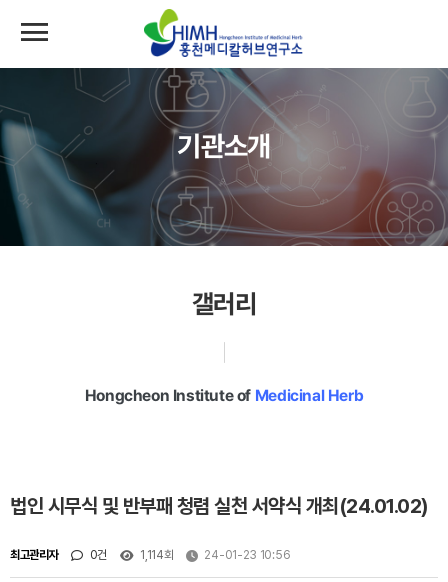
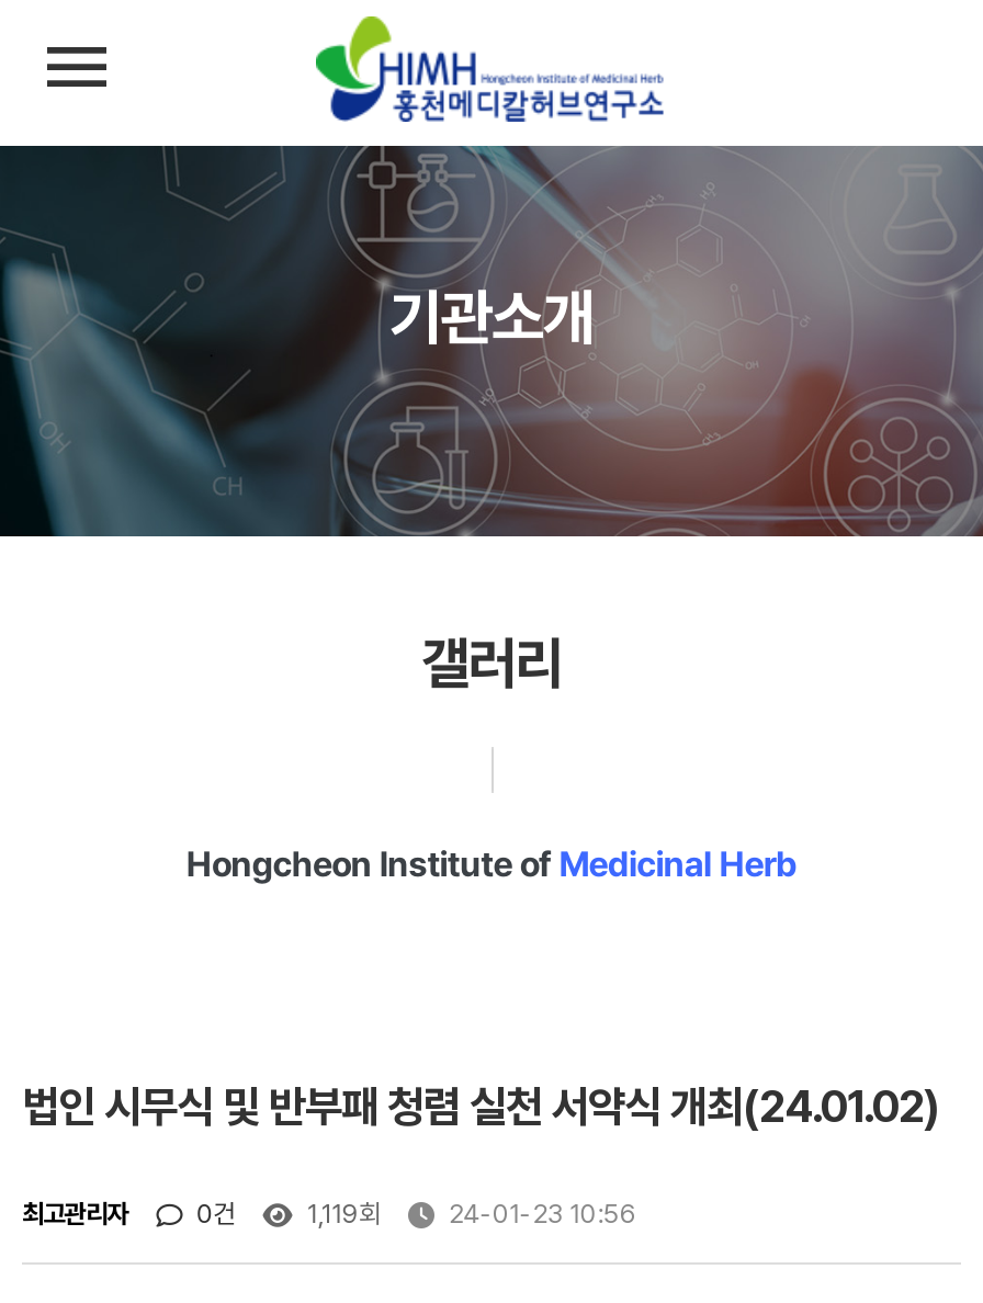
[137,548,173,562] 1,114회 -> [301,1199,380,1230] 1,119회

